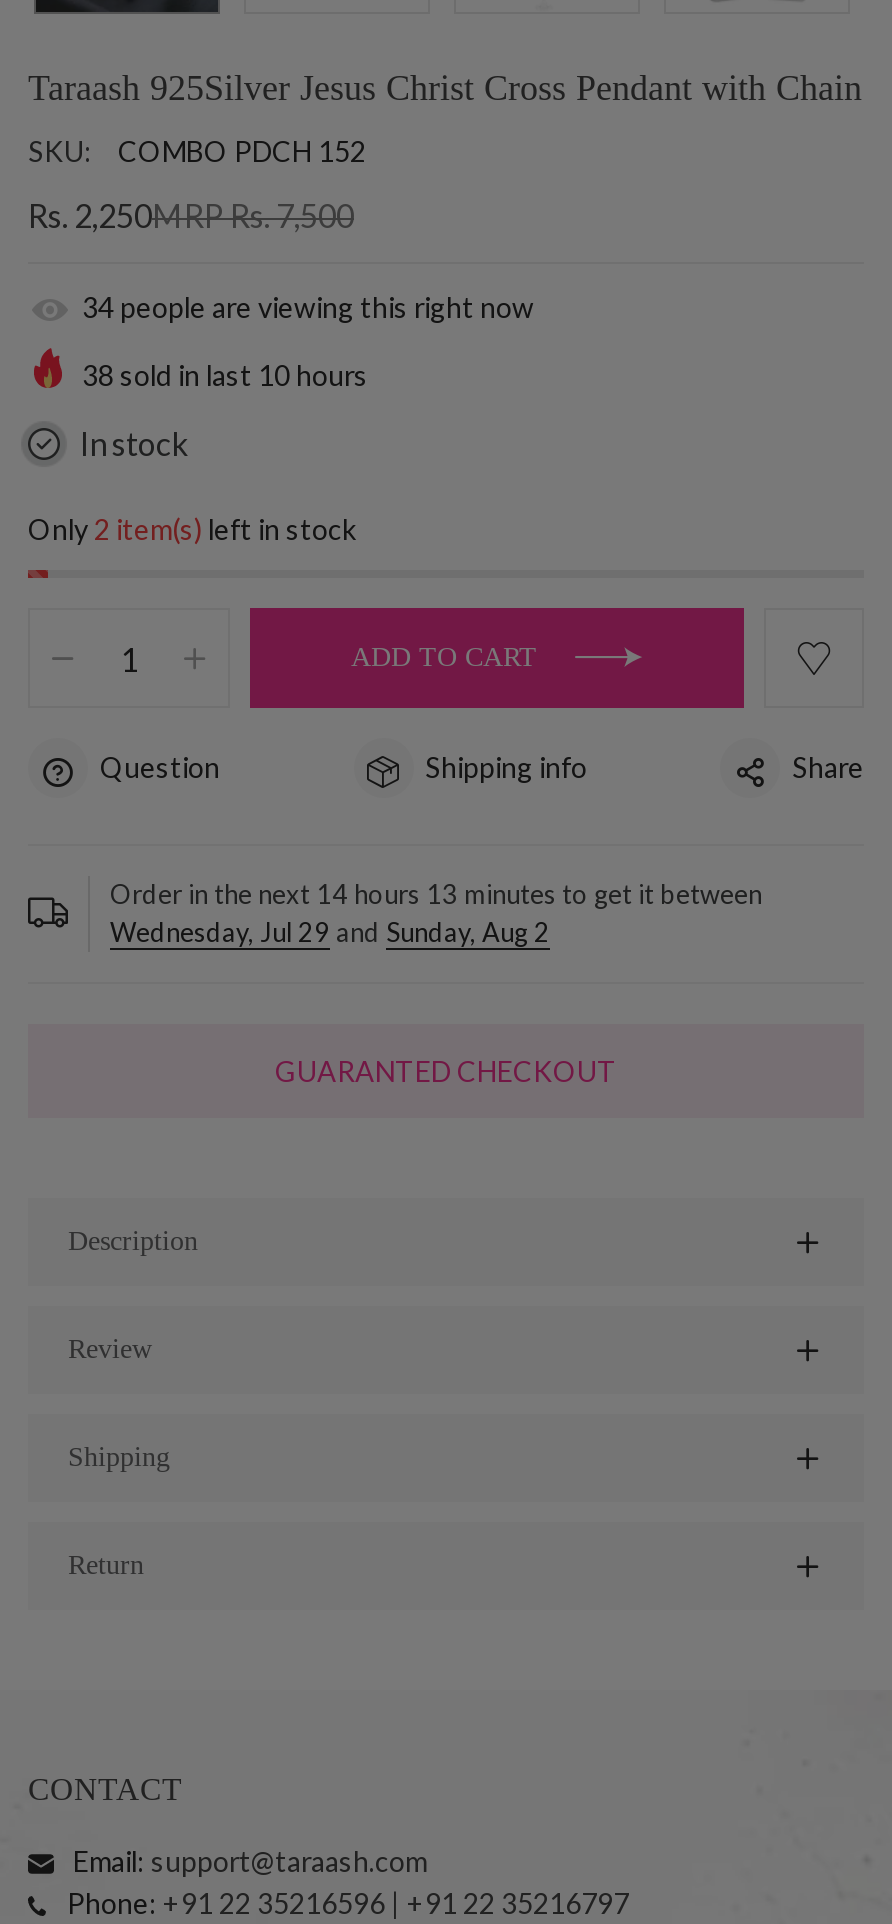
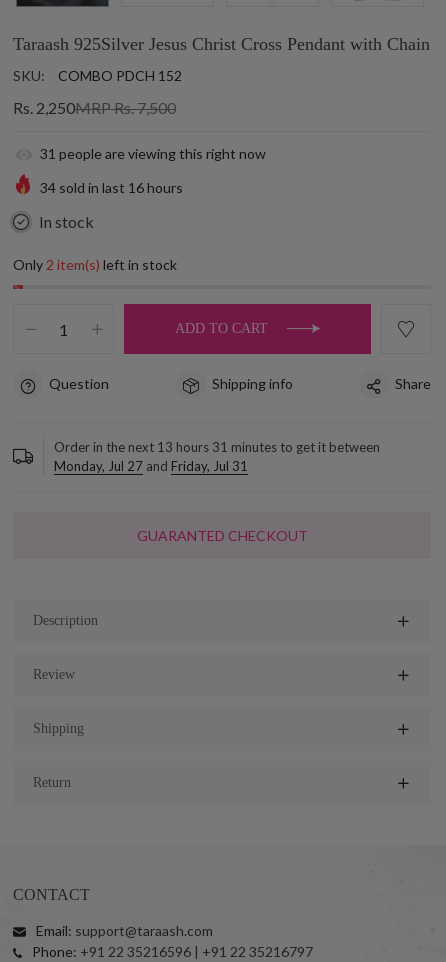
[82,291,534,325] 34 people are viewing this right now -> [40,145,266,162] 31 people are viewing this right now
[82,359,368,393] 38 sold in last 10 hours -> [40,179,183,196] 34 sold in last 16 hours
[110,878,762,910] Order in the next 14 hours 13 minutes to get it between -> [54,439,380,455] Order in the next 13 hours 31 minutes to get it between
[110,916,550,948] Wednesday, Jul 29 and Sunday, Aug 2 -> [54,458,248,474] Monday, Jul 27 and Friday, Jul 31

